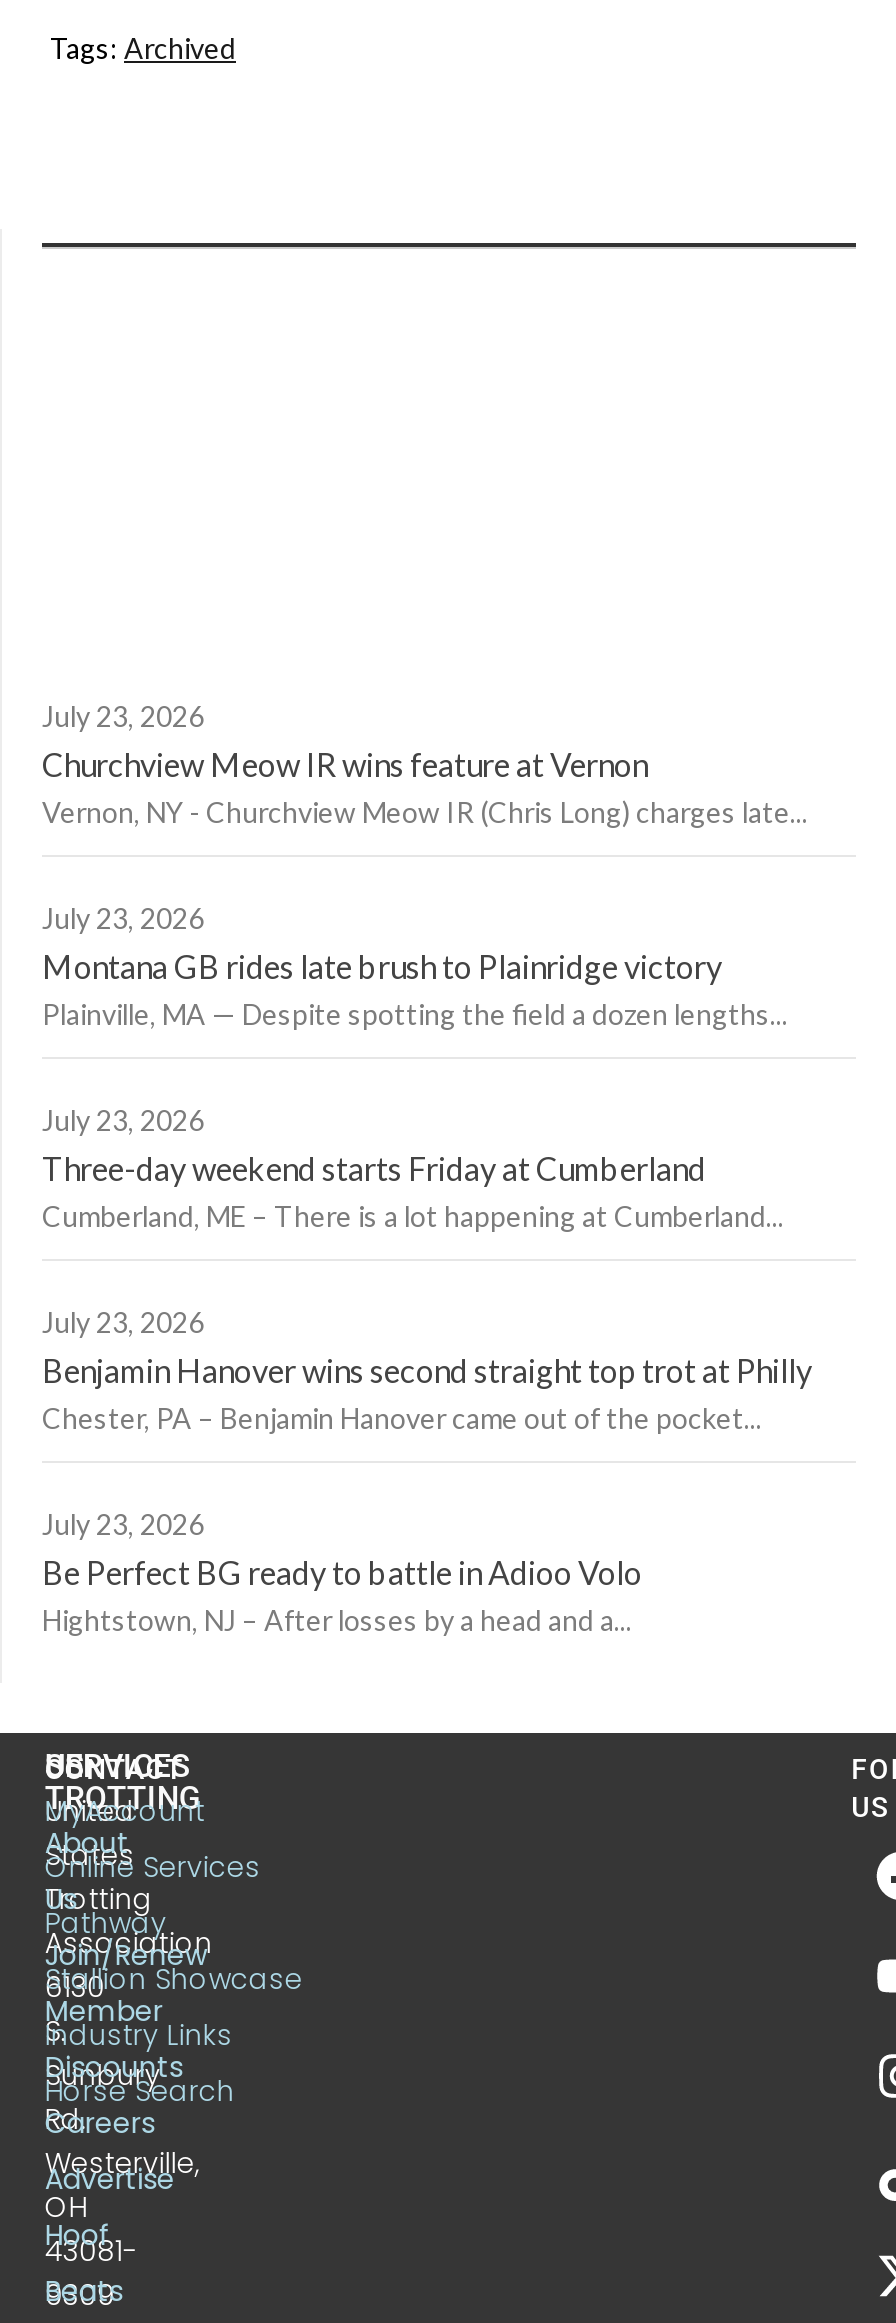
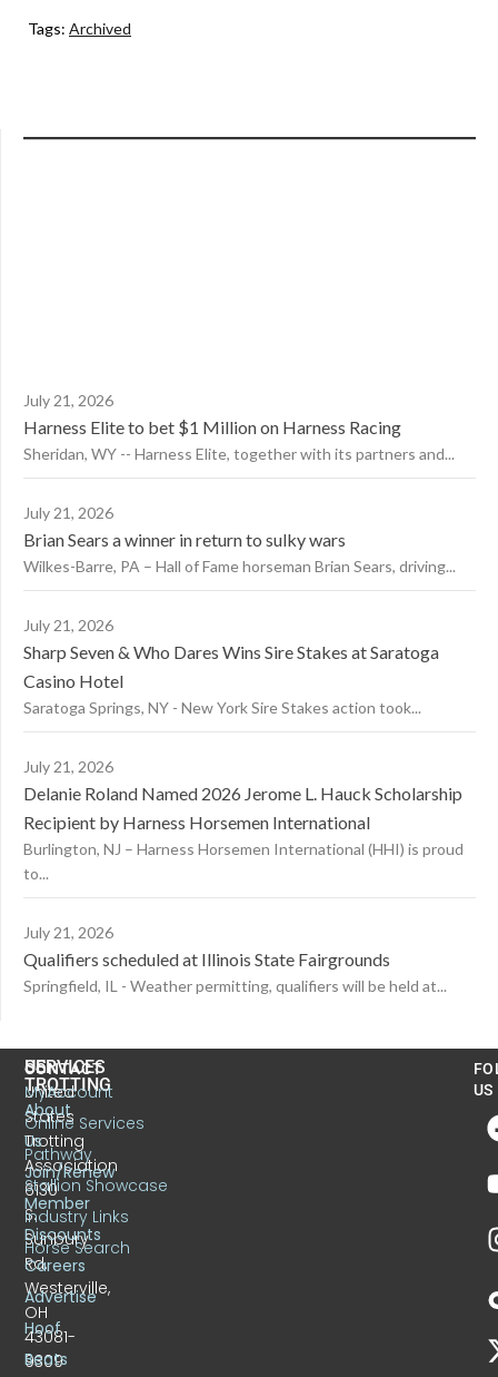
[42,699,808,829] July 23, 2026 | Churchview Meow IR wins feature at Vernon | Vernon, NY - Churchview Meow IR (Chris Long) charges late... -> [23,391,455,463] July 21, 2026 | Harness Elite to bet $1 Million on Harness Racing | Sheridan, WY -- Harness Elite, together with its partners and...
[42,901,788,1031] July 23, 2026 | Montana GB rides late brush to Plainridge victory | Plainville, MA — Despite spotting the field a dozen lengths... -> [23,503,456,575] July 21, 2026 | Brian Sears a winner in return to sulky wars | Wilkes-Barre, PA – Hall of Fame horseman Brian Sears, driving...
[42,1103,784,1233] July 23, 2026 | Three-day weekend starts Friday at Cumberland | Cumberland, ME – There is a lot happening at Cumberland... -> [23,615,439,717] July 21, 2026 | Sharp Seven & Who Dares Wins Sire Stakes at Saratoga | Casino Hotel | Saratoga Springs, NY - New York Sire Stakes action took...
[42,1305,812,1435] July 23, 2026 | Benjamin Hanover wins second straight top trot at Philly | Chester, PA – Benjamin Hanover came out of the pocket... -> [23,757,464,883] July 21, 2026 | Delanie Roland Named 2026 Jerome L. Hauck Scholarship | Recipient by Harness Horsemen International | Burlington, NJ – Harness Horsemen International (HHI) is proud | to...
[42,1507,642,1637] July 23, 2026 | Be Perfect BG ready to battle in Adioo Volo | Hightstown, NJ – After losses by a head and a... -> [23,923,447,995] July 21, 2026 | Qualifiers scheduled at Illinois State Fairgrounds | Springfield, IL - Weather permitting, qualifiers will be held at...

